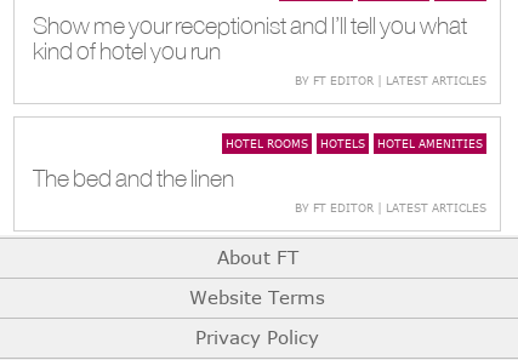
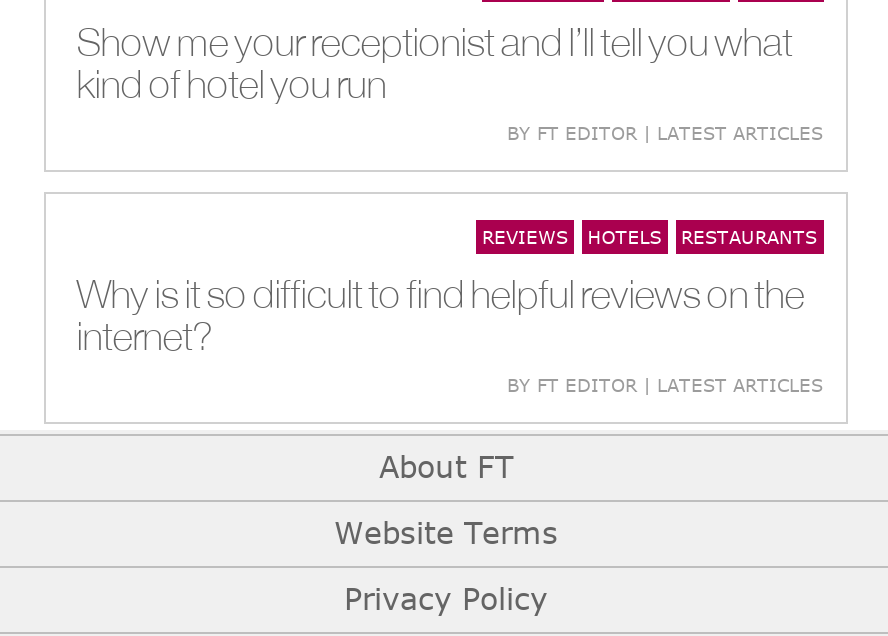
[226,136,308,150] HOTEL ROOMS -> [482,224,568,248] REVIEWS
[377,136,482,150] HOTEL AMENITIES -> [681,224,817,248] RESTAURANTS
[33,164,234,192] The bed and the linen -> [76,270,804,358] Why is it so difficult to find helpful reviews on the | internet?

